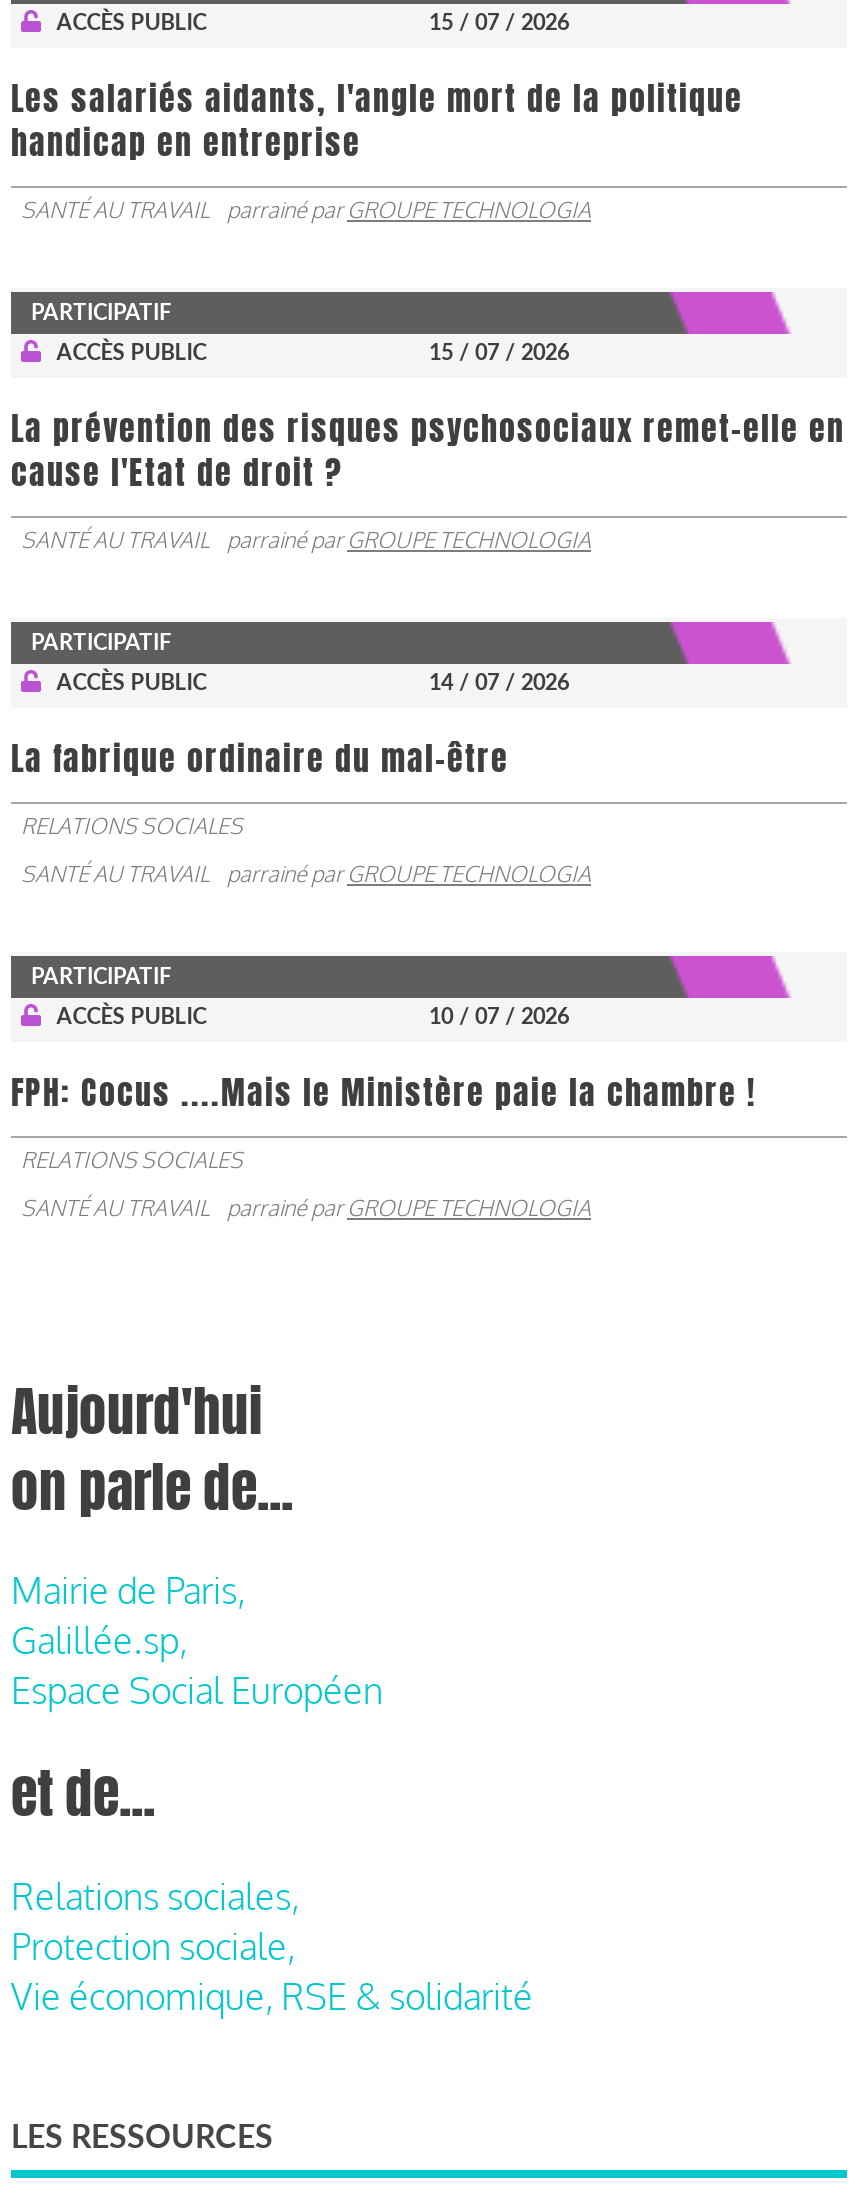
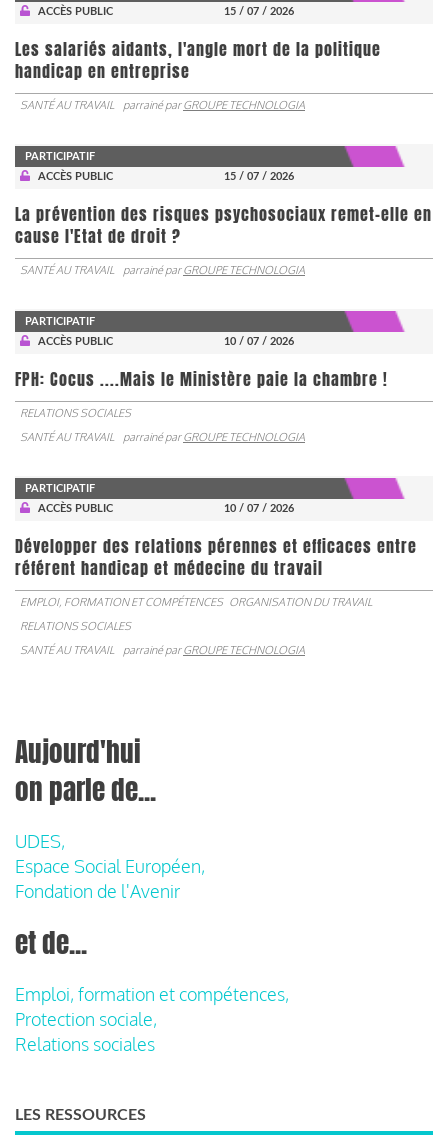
[429,672,569,694] 14 / 07 / 2026 -> [224,336,294,347] 10 / 07 / 2026
[11,736,509,782] La fabrique ordinaire du mal-être -> none
none -> [15,535,417,609] Développer des relations pérennes et efficaces entre | référent handicap et médecine du travail | EMPLOI, FORMATION ET COMPÉTENCES ORGANISATION DU TRAVAIL
moved [11,1070,757,1116] -> [15,368,388,391]: FPH: Cocus ....Mais le Ministère paie la chambre !
[11,1568,383,1712] Mairie de Paris, | Galillée.sp, | Espace Social Européen -> [15,830,205,902] UDES, | Espace Social Européen, | Fondation de l'Avenir
[11,1874,299,1918] Relations sociales, -> [15,983,289,1005] Emploi, formation et compétences,
[11,1974,533,2018] Vie économique, RSE & solidarité -> [15,1033,155,1055] Relations sociales

